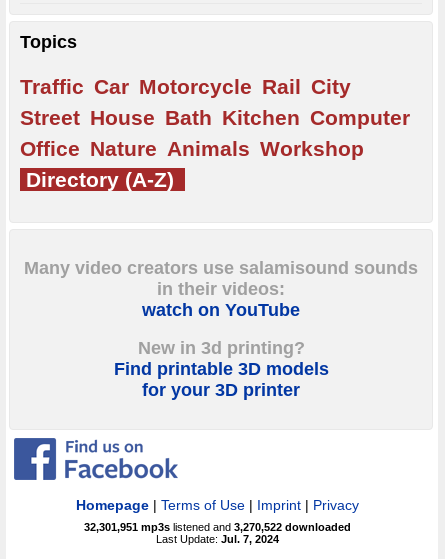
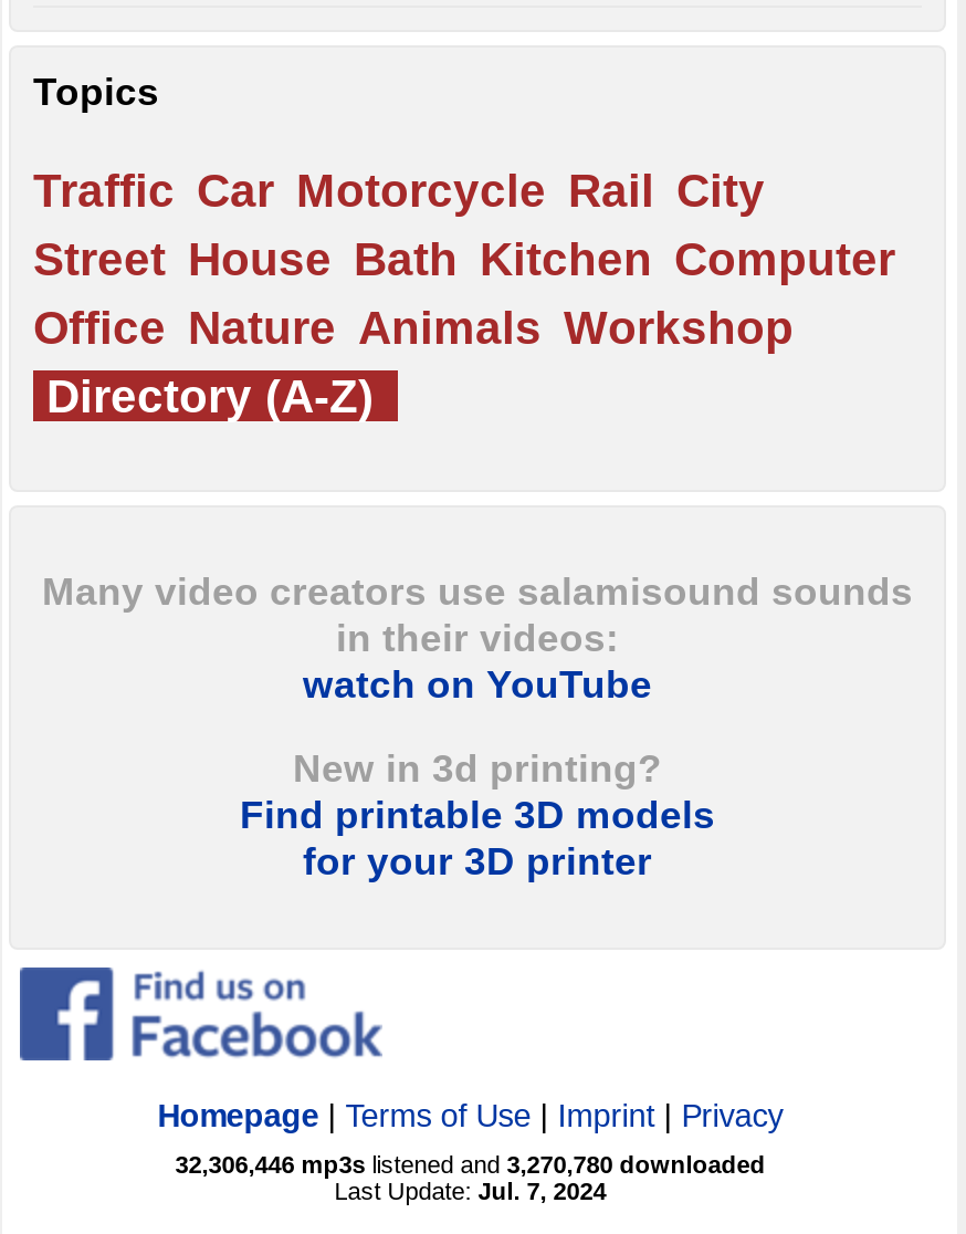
[84,521,351,533] 32,301,951 mp3s listened and 3,270,522 downloaded -> [175,1151,765,1178] 32,306,446 mp3s listened and 3,270,780 downloaded

